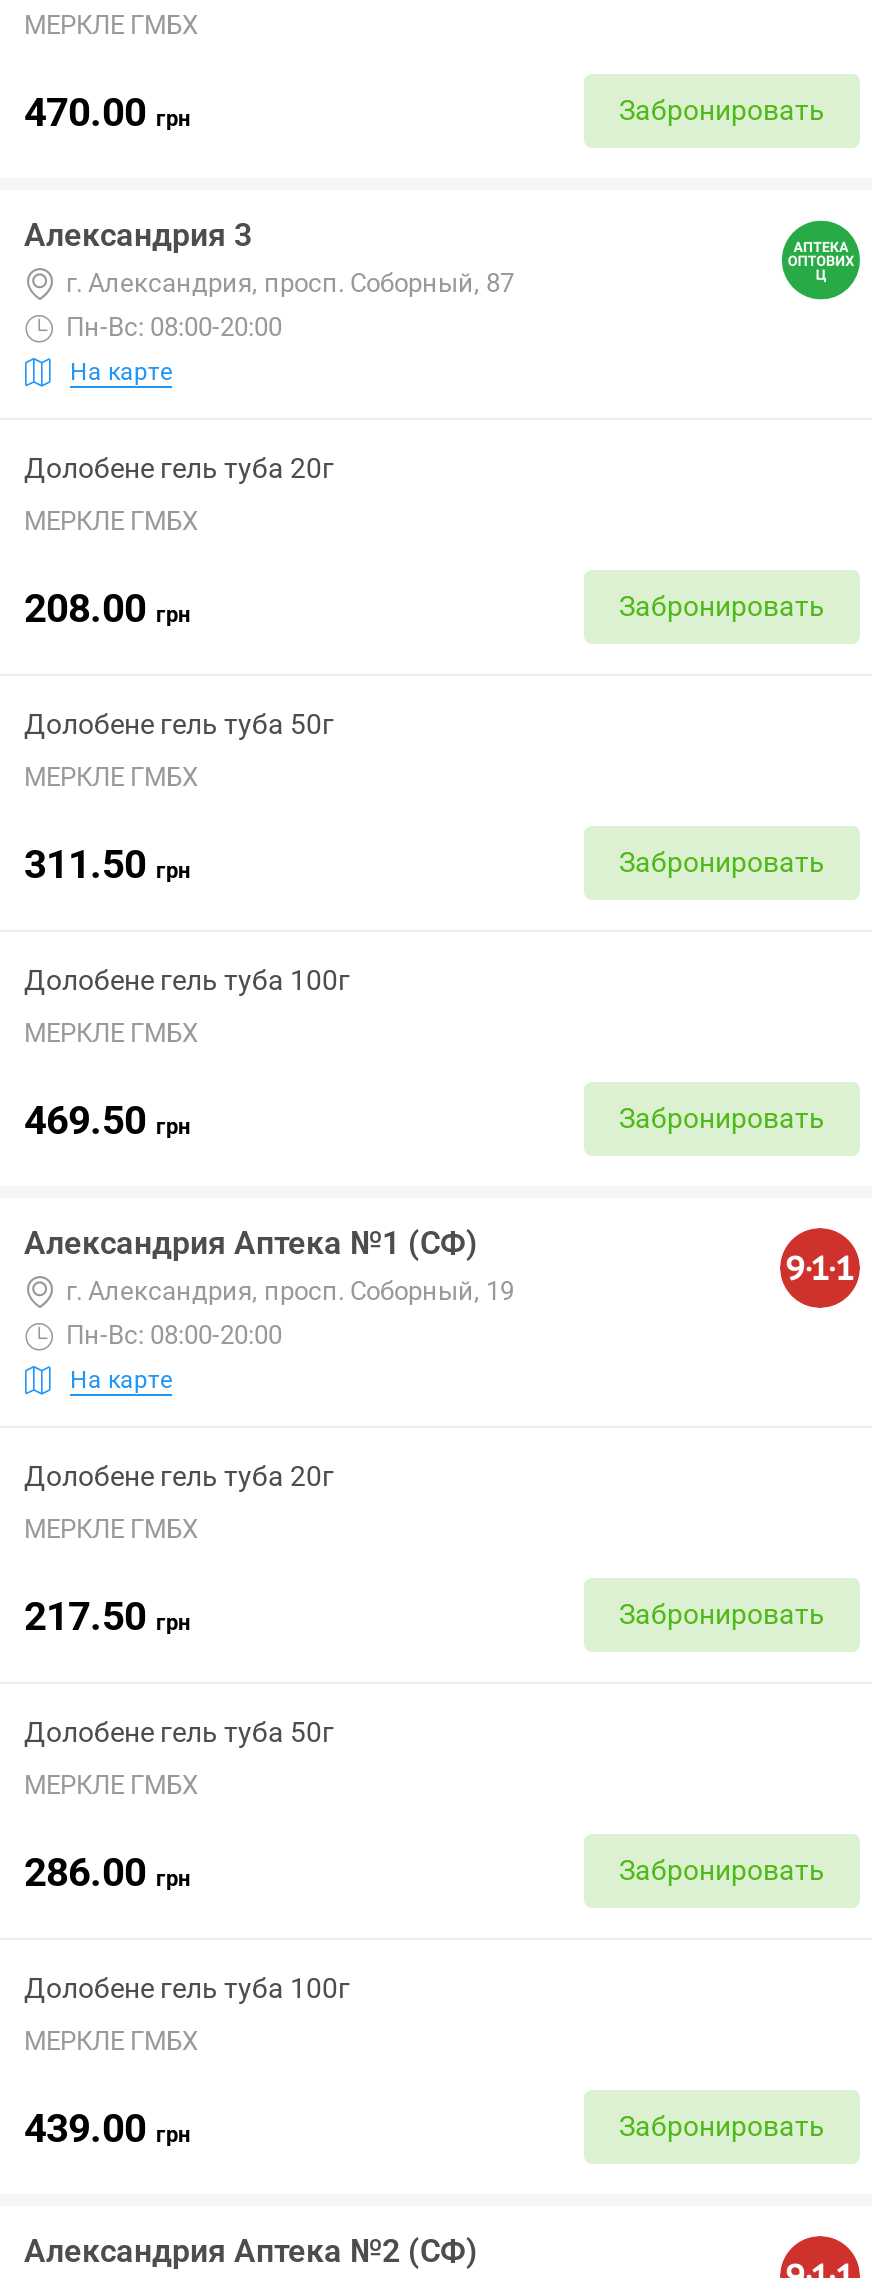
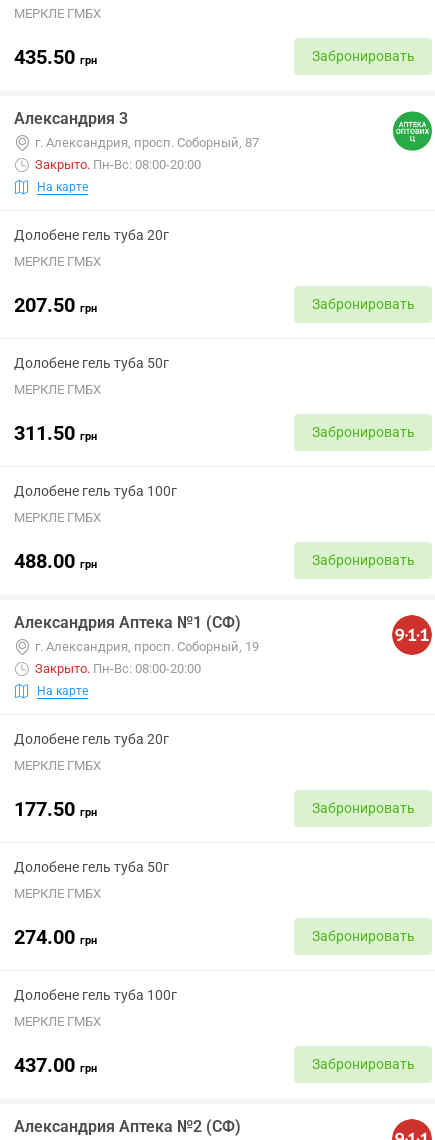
[24,87,190,135] 470.00 грн -> [14,44,97,68] 435.50 грн
[66,312,282,342] Пн-Вс: 08:00-20:00 -> [35,157,201,172] Закрыто. Пн-Вс: 08:00-20:00
[24,583,190,631] 208.00 грн -> [14,292,97,316] 207.50 грн
[24,1095,190,1143] 469.50 грн -> [14,548,97,572] 488.00 грн
[66,1320,282,1350] Пн-Вс: 08:00-20:00 -> [35,661,201,676] Закрыто. Пн-Вс: 08:00-20:00
[24,1591,190,1639] 217.50 грн -> [14,796,97,820] 177.50 грн
[24,1847,190,1895] 286.00 грн -> [14,924,97,948] 274.00 грн
[24,2103,190,2151] 439.00 грн -> [14,1052,97,1076] 437.00 грн

